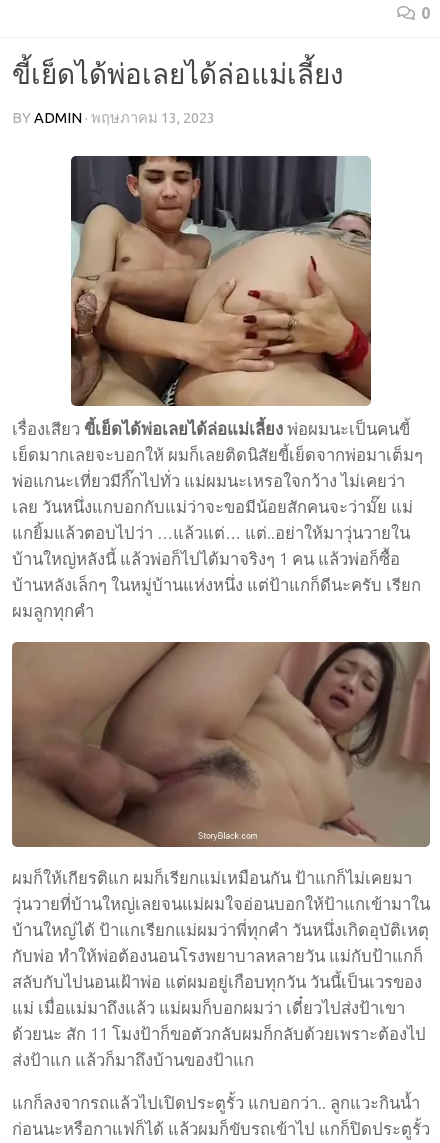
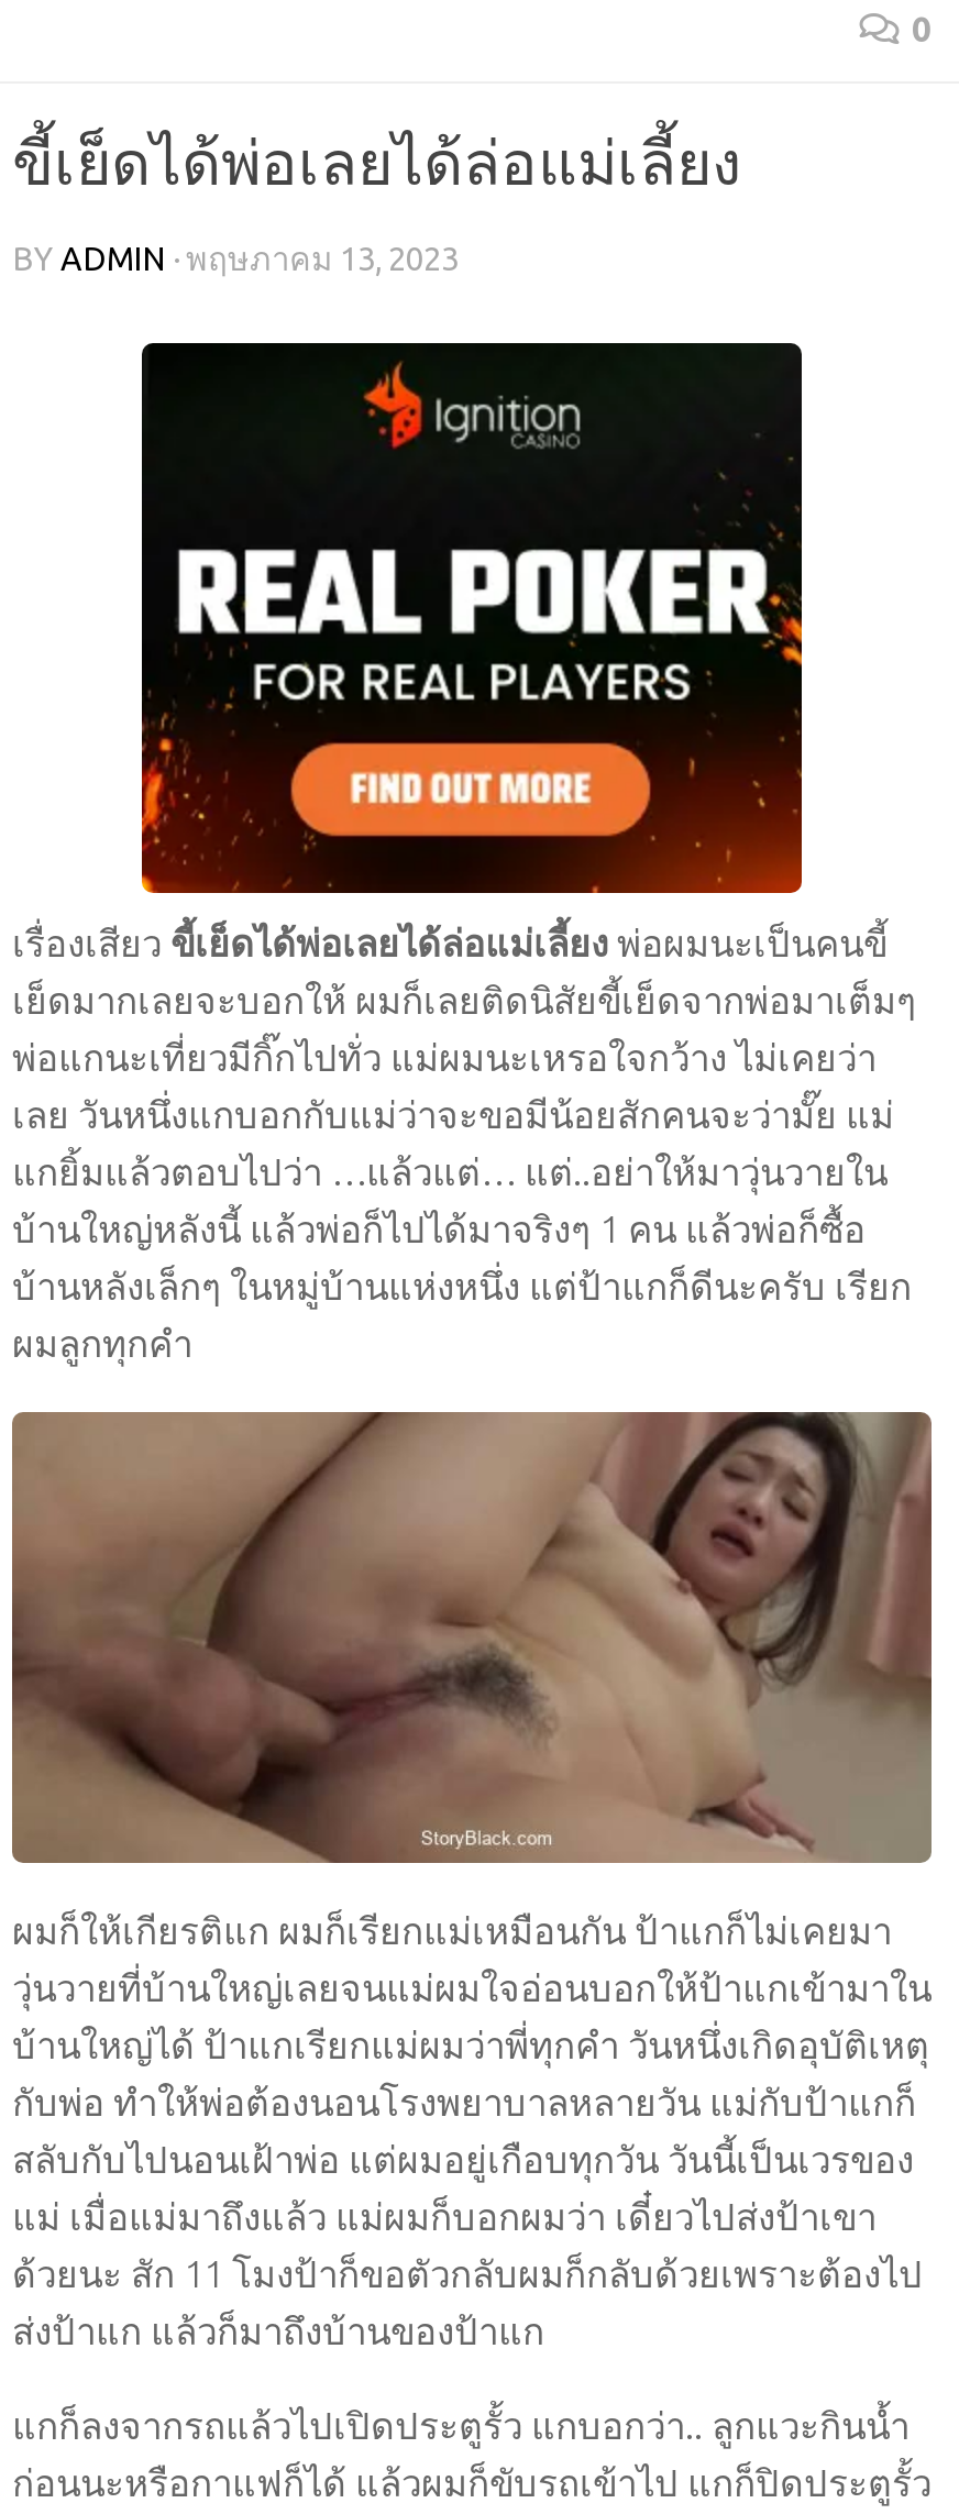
[70,155,372,407] [image] -> [140,341,804,895] [image]

